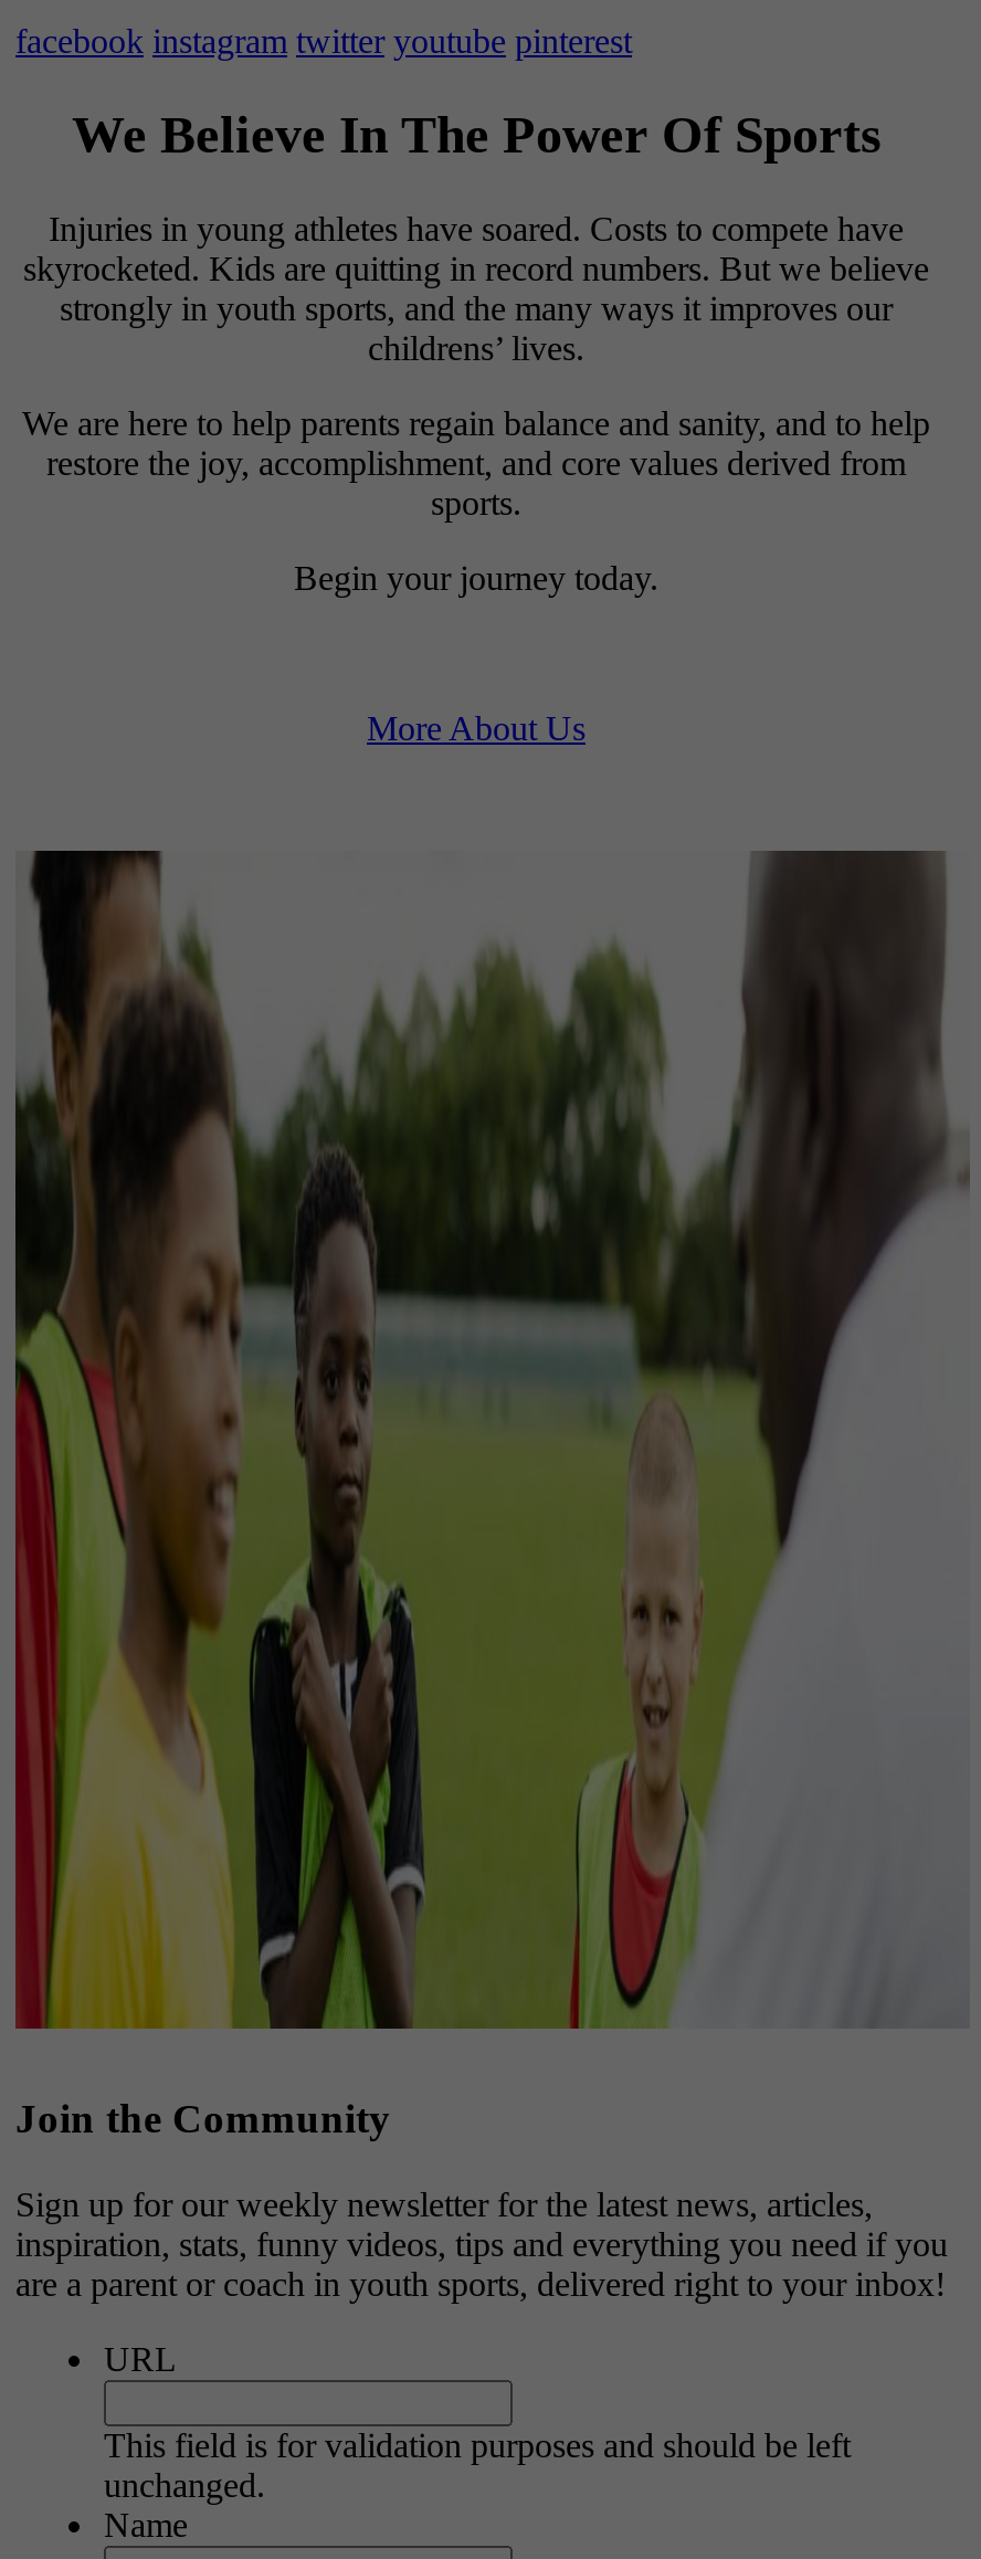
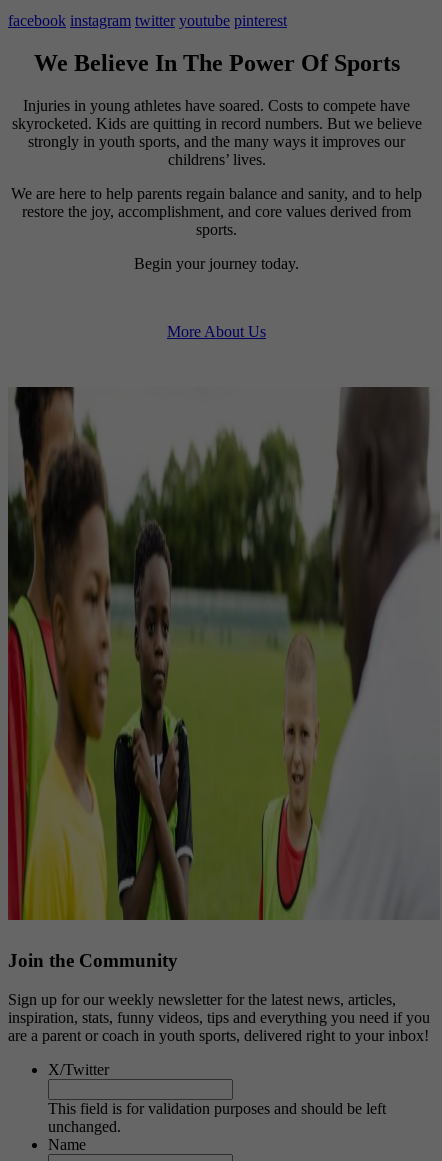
[104,2340,177,2377] URL -> [48,1061,109,1078] X/Twitter

